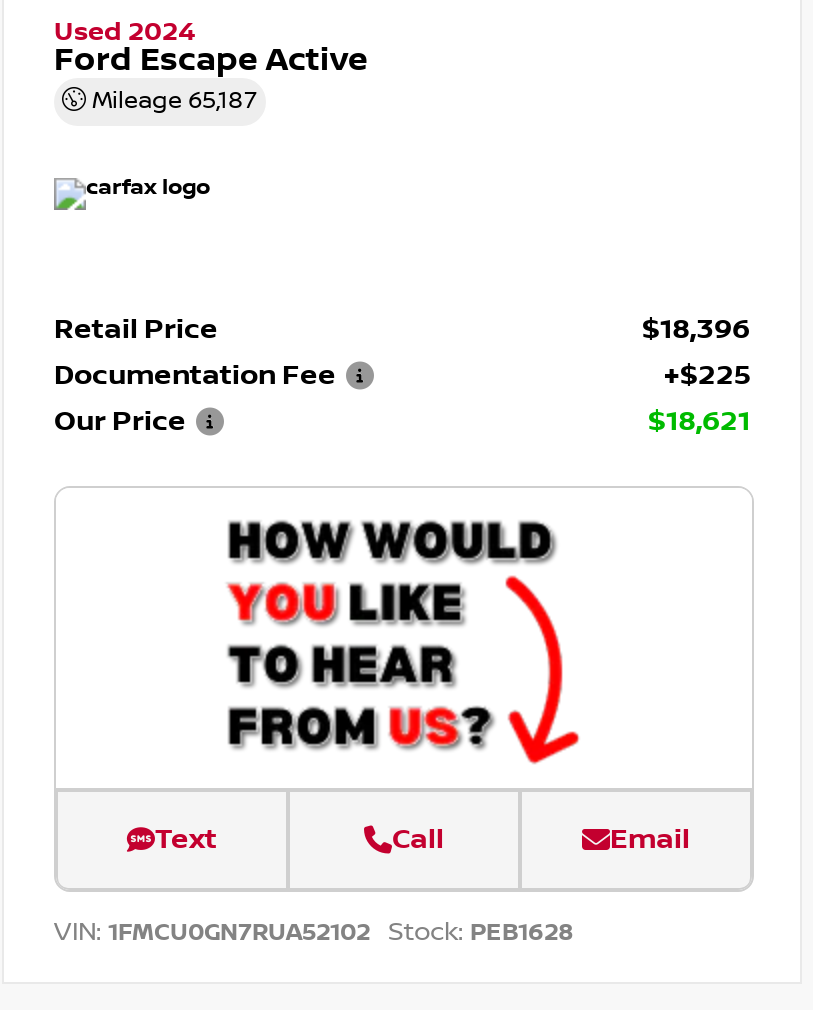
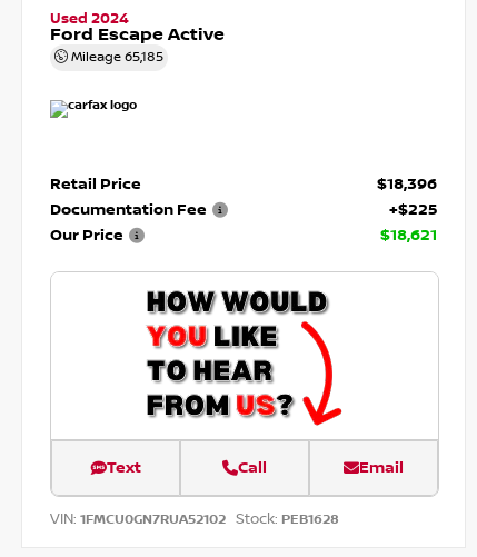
[86,84,258,114] Mileage 65,187 -> [68,48,163,64] Mileage 65,185

